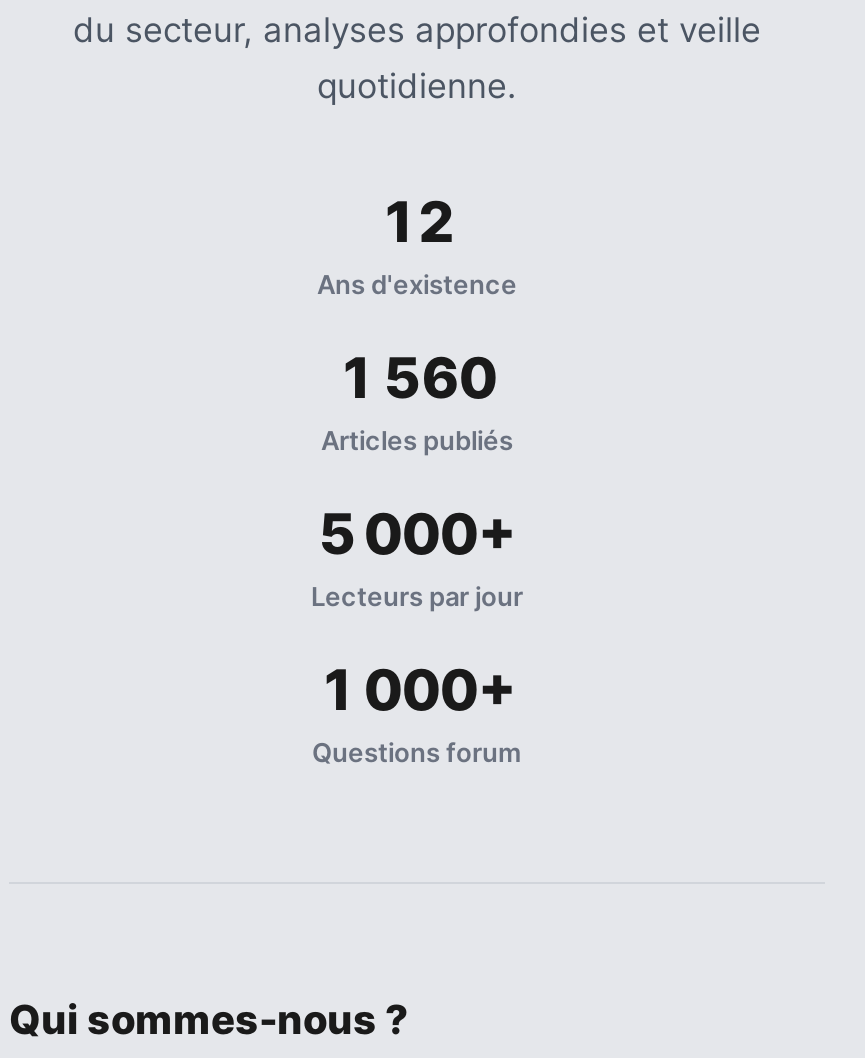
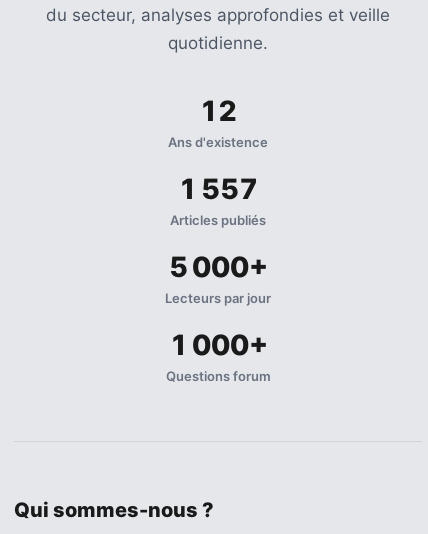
[337,344,497,412] 1 560 -> [178,172,258,206] 1 557

